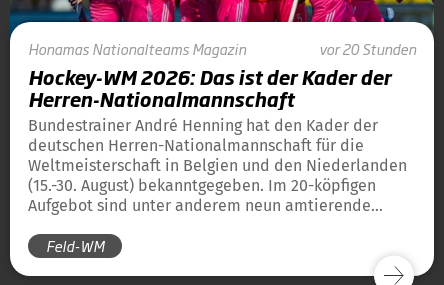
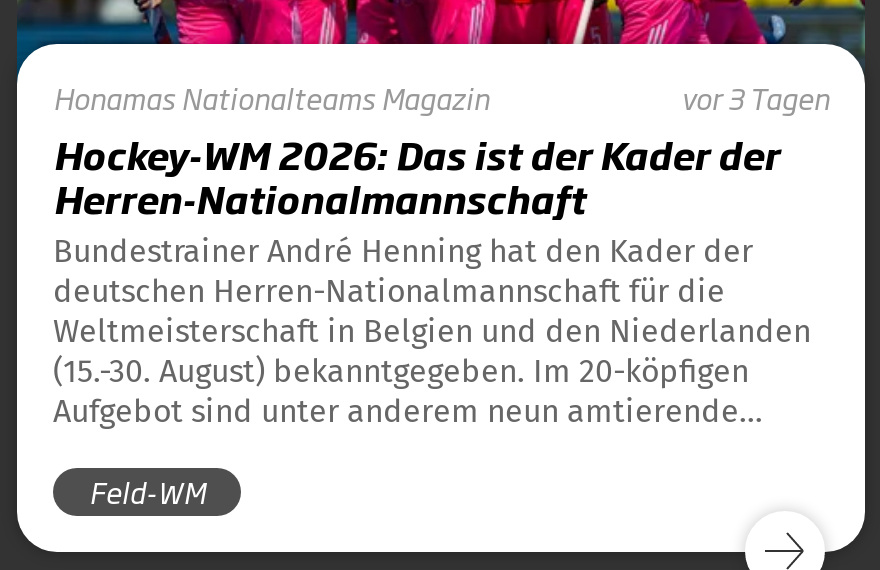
[319,38,416,59] vor 20 Stunden -> [681,76,829,118] vor 3 Tagen

